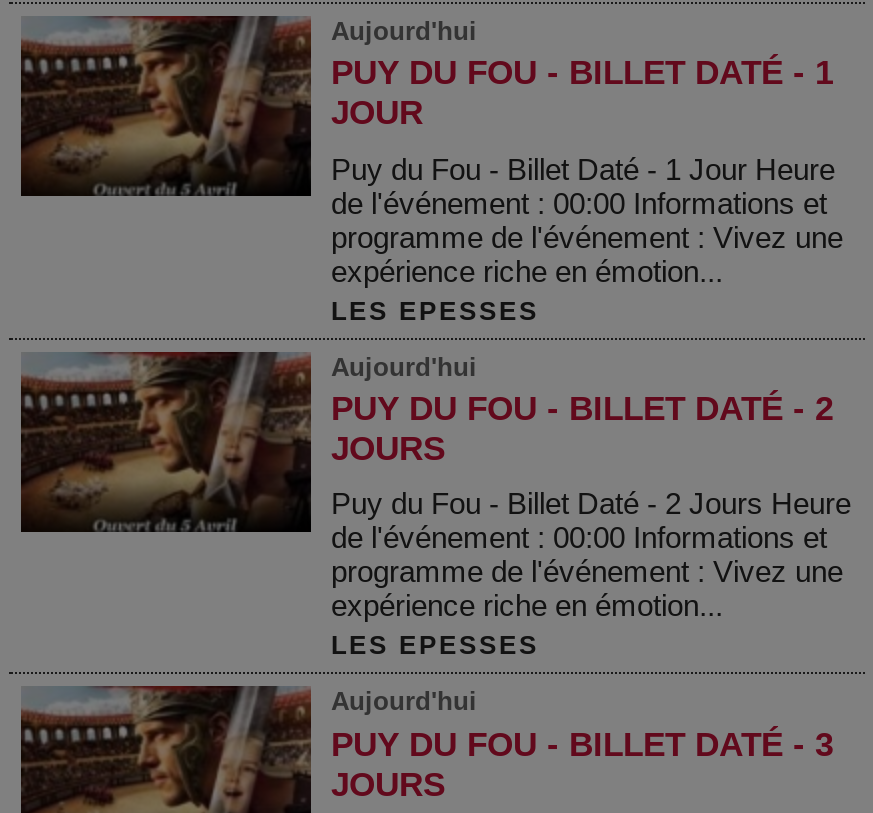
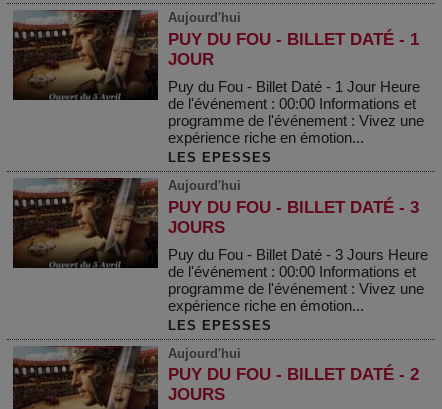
moved [331,390,833,428] -> [168,365,419,384]: PUY DU FOU - BILLET DATÉ - 2
[331,487,851,521] Puy du Fou - Billet Daté - 2 Jours Heure -> [168,246,428,263] Puy du Fou - Billet Daté - 3 Jours Heure
moved [331,726,833,764] -> [168,198,419,217]: PUY DU FOU - BILLET DATÉ - 3

